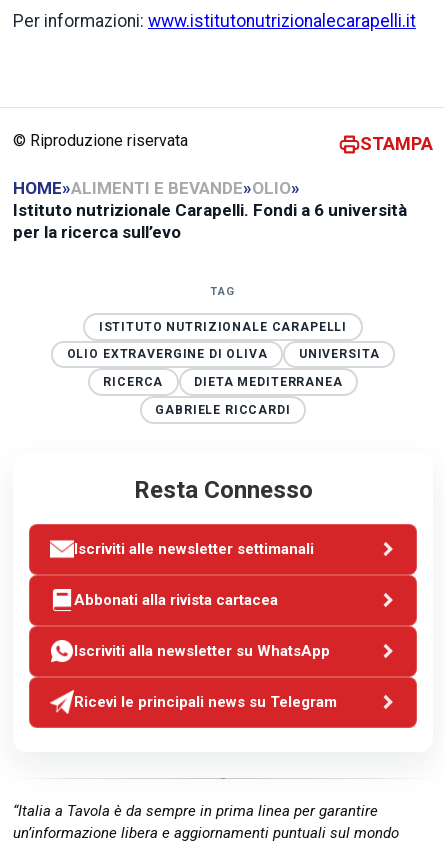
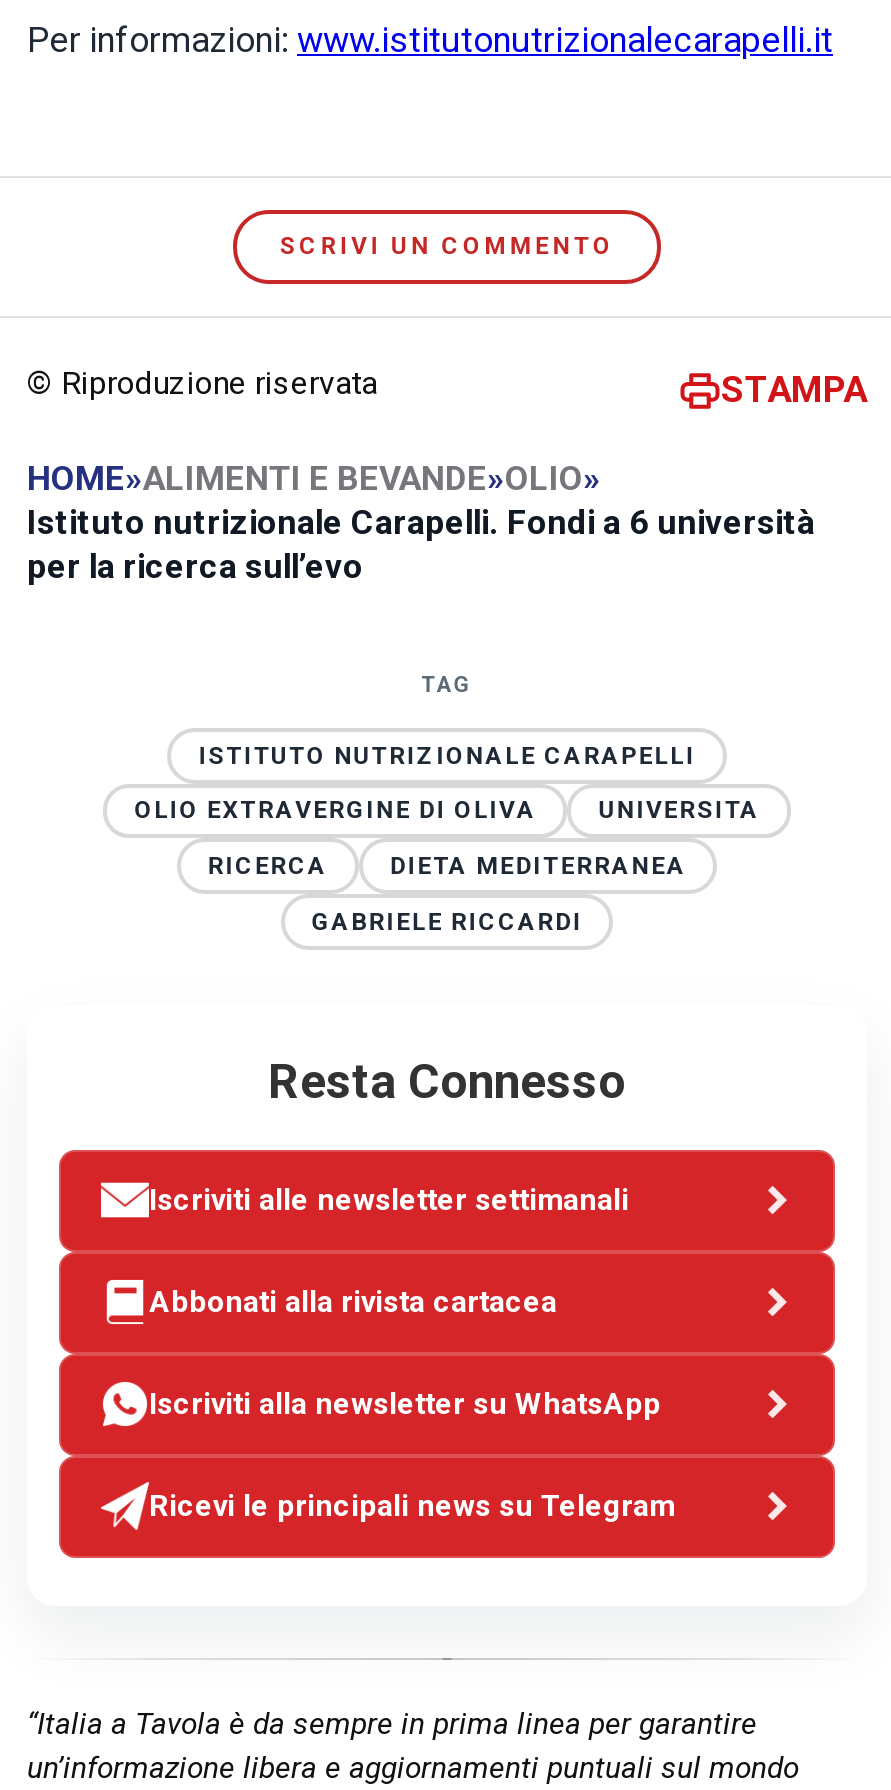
none -> [280,233,614,261] SCRIVI UN COMMENTO

